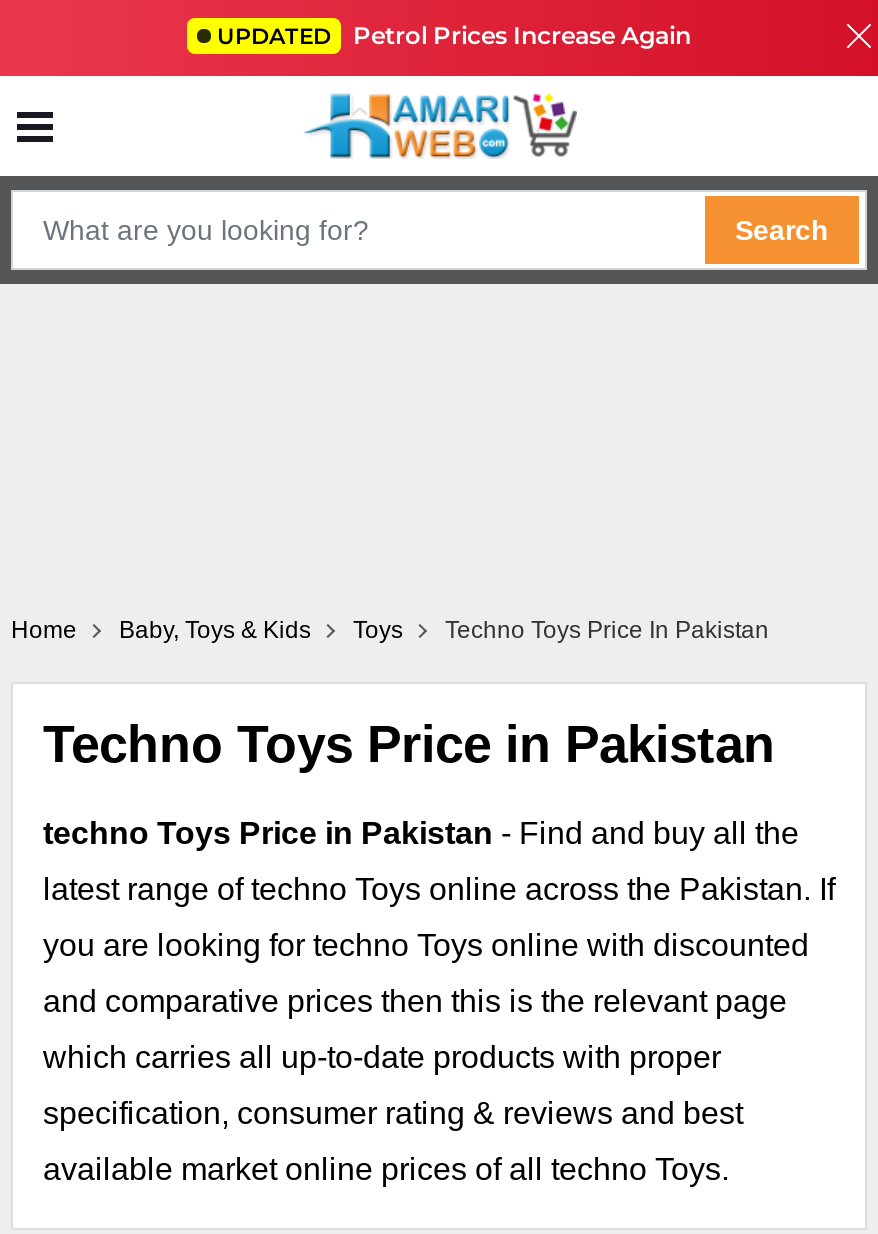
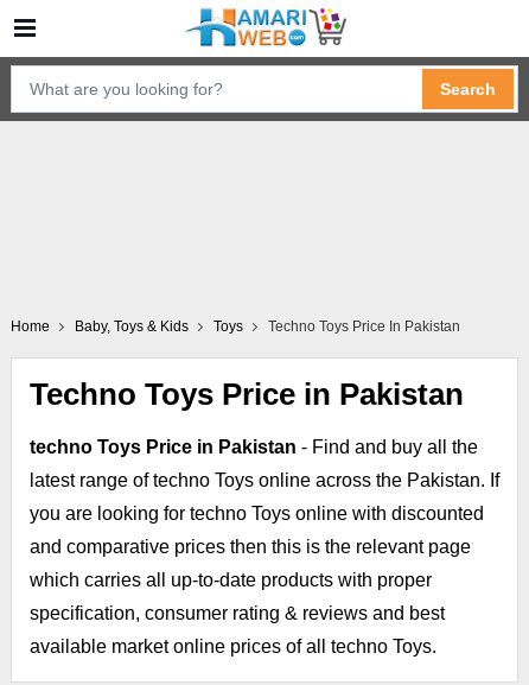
[217,20,691,50] UPDATED Petrol Prices Increase Again -> none

